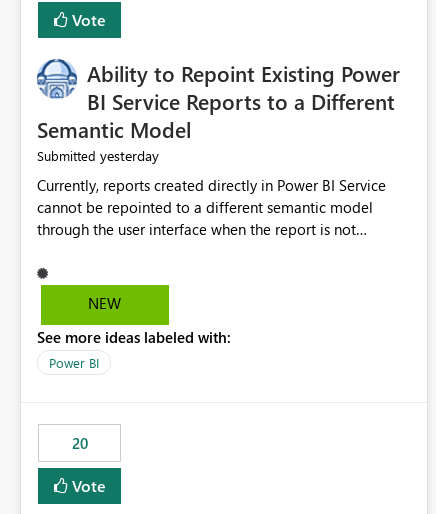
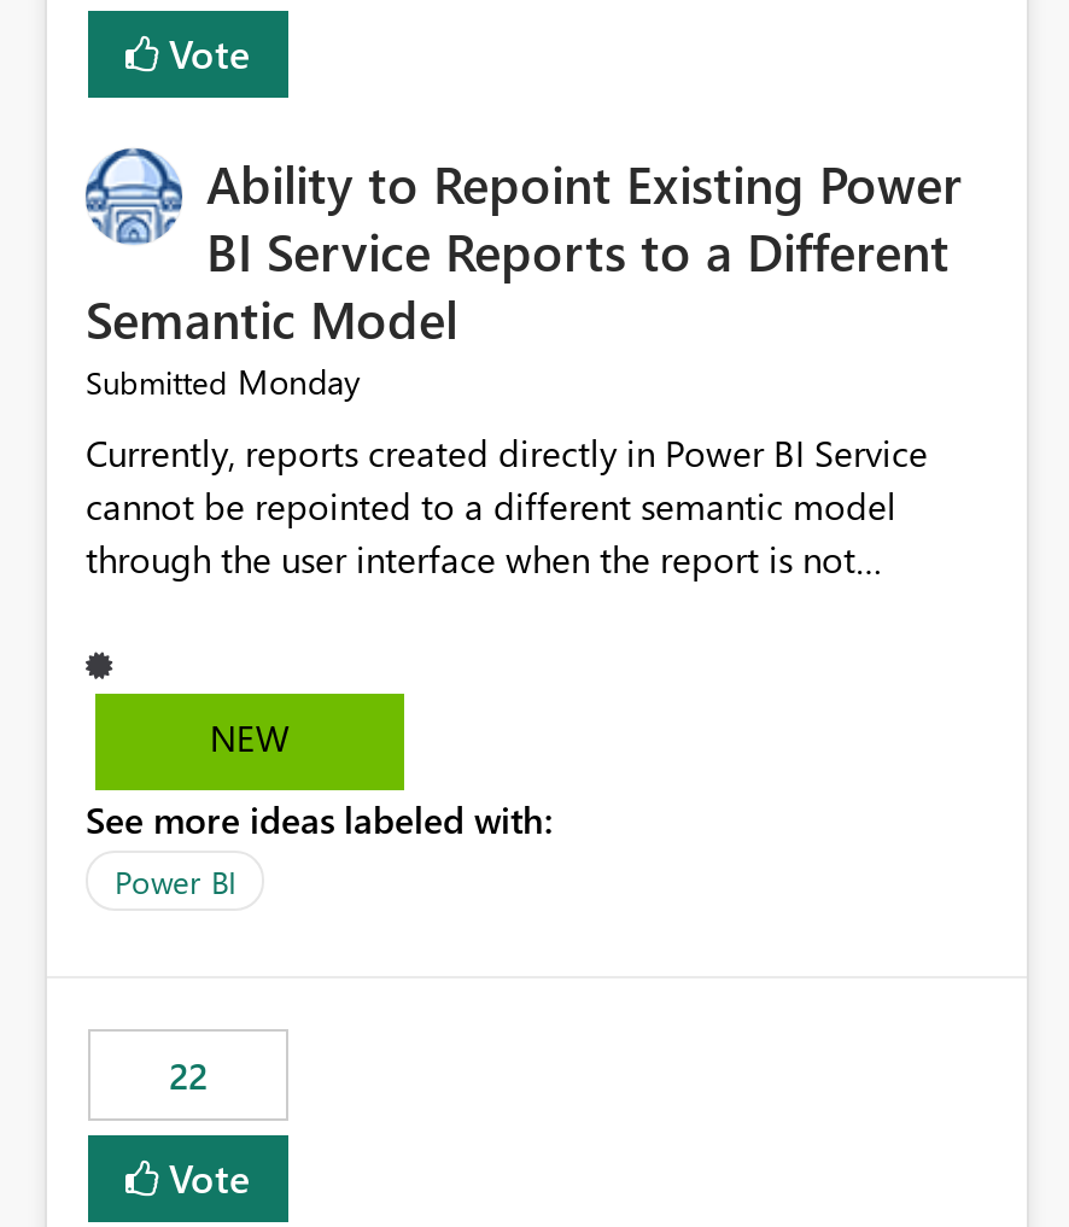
[37,146,159,165] Submitted yesterday -> [86,359,361,405] Submitted Monday
[71,433,87,453] 20 -> [169,1052,208,1100] 22

